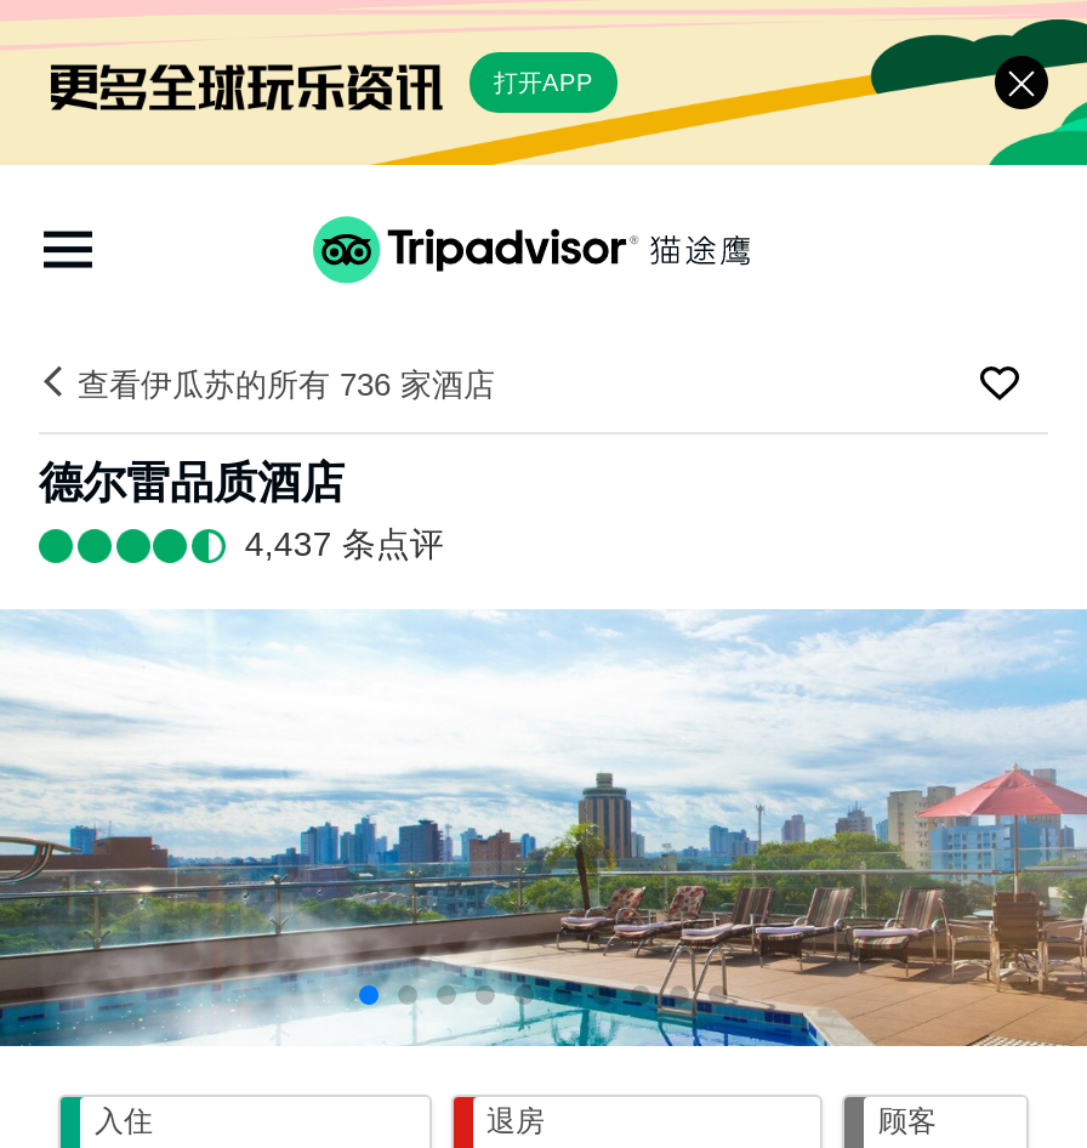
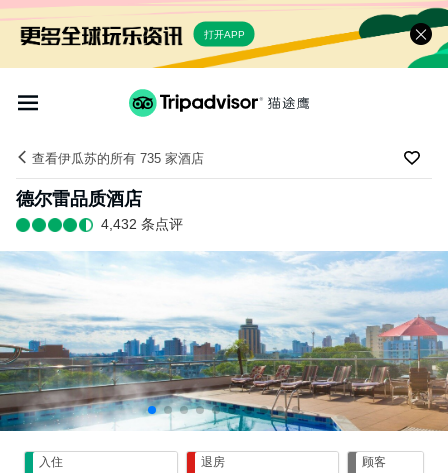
[78,367,495,404] 查看伊瓜苏的所有 736 家酒店 -> [32,151,204,166] 查看伊瓜苏的所有 735 家酒店
[245,525,444,564] 4,437 条点评 -> [101,216,183,232] 4,432 条点评

